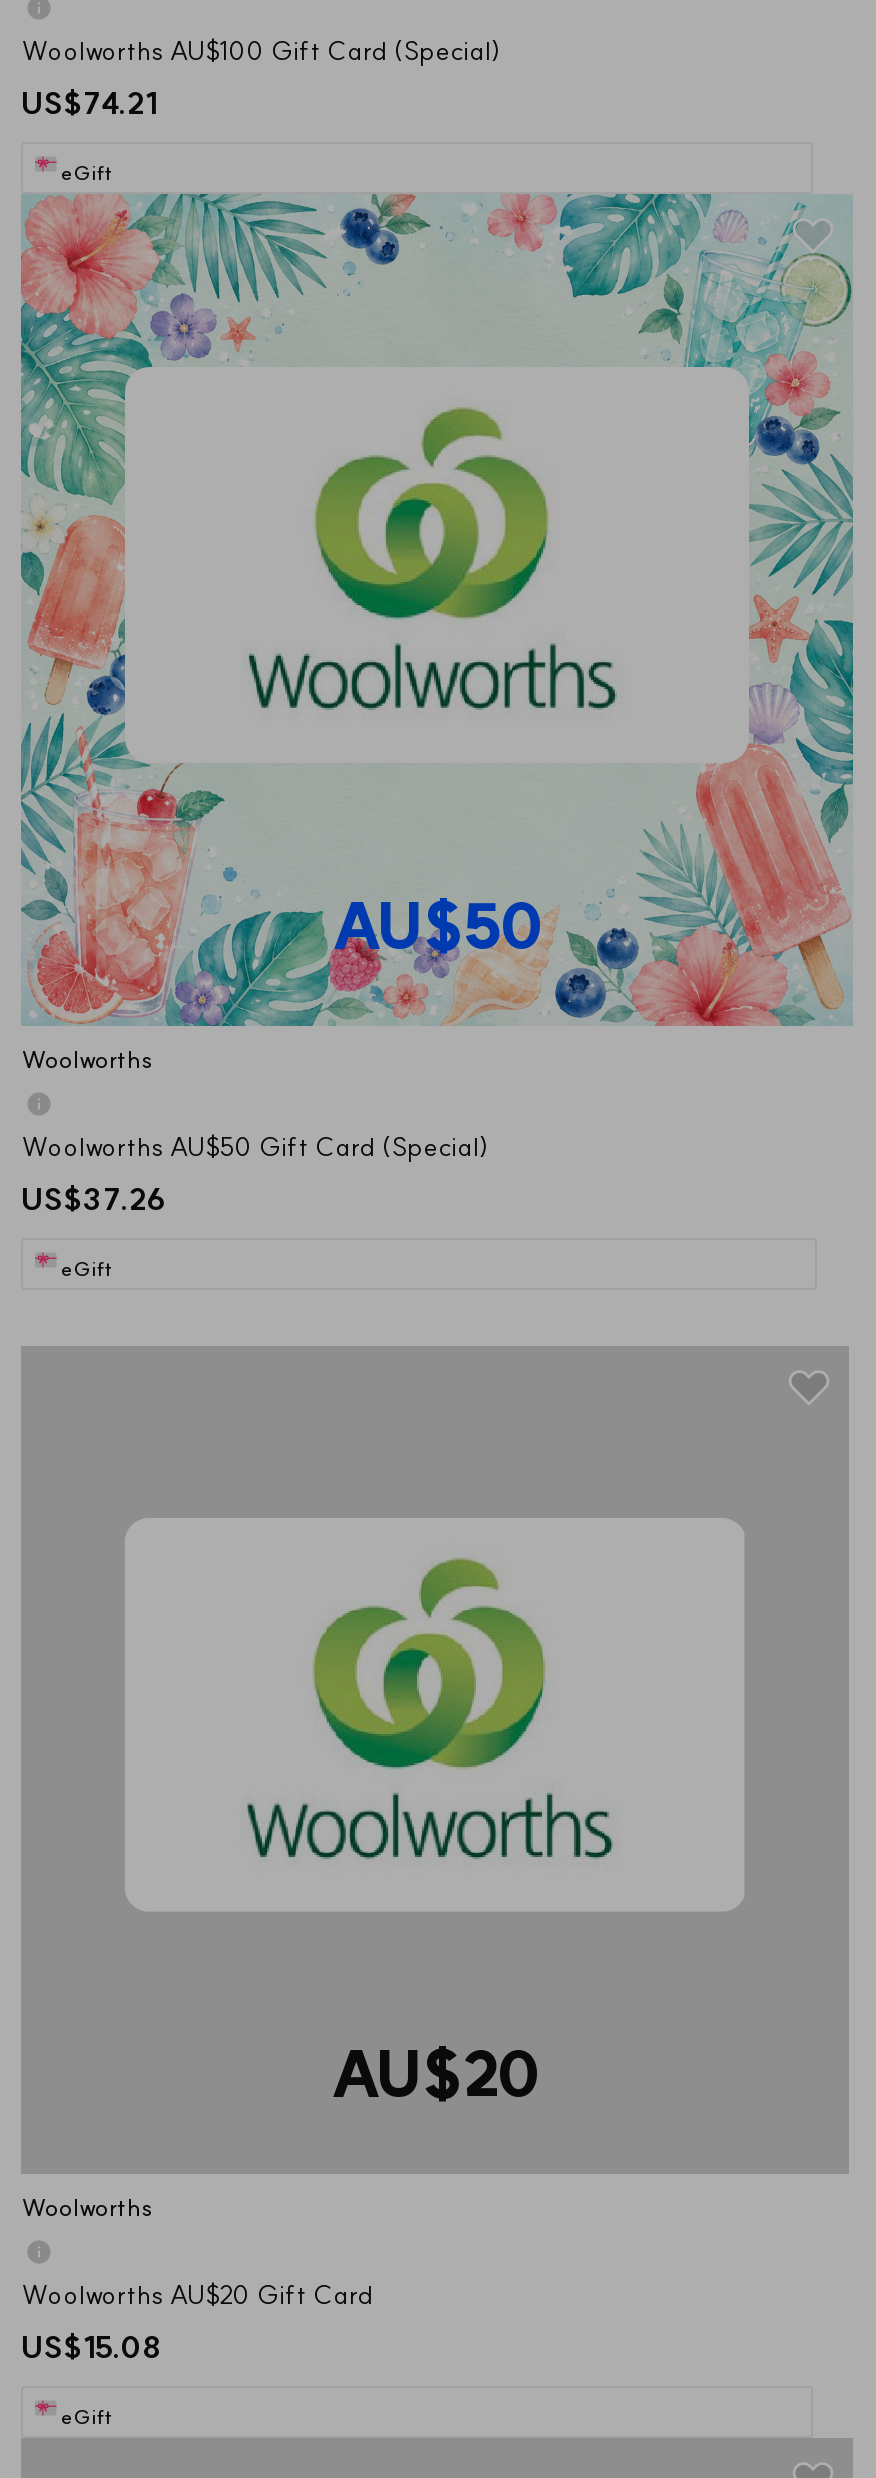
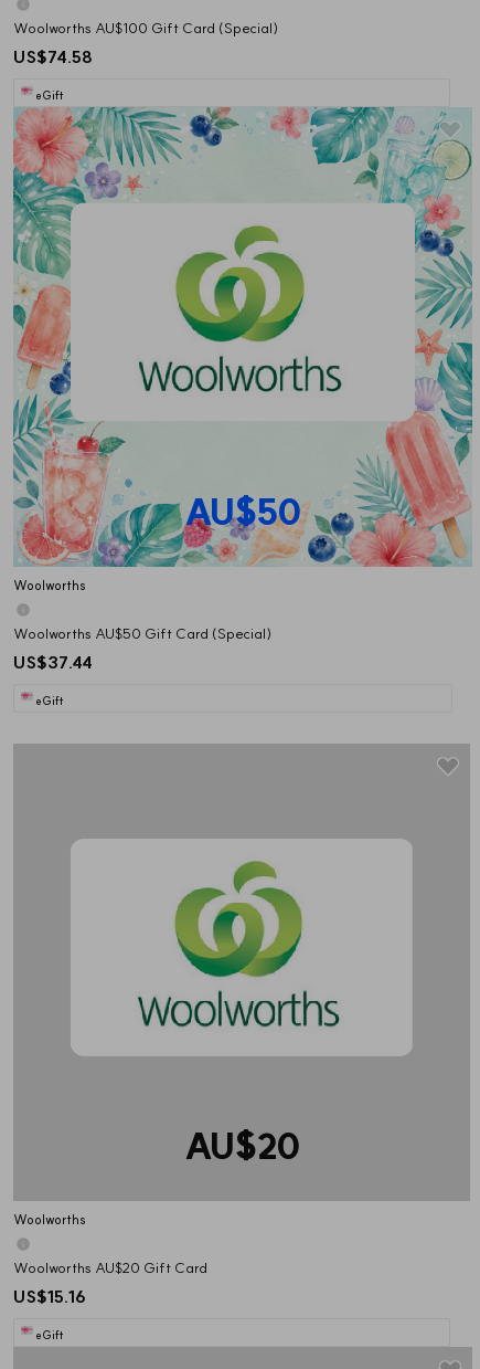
[21,84,157,122] US$74.21 -> [13,46,93,67] US$74.58
[21,1180,167,1218] US$37.26 -> [13,652,93,673] US$37.44
[21,2328,163,2366] US$15.08 -> [13,1286,86,1307] US$15.16

